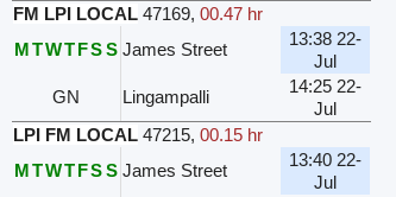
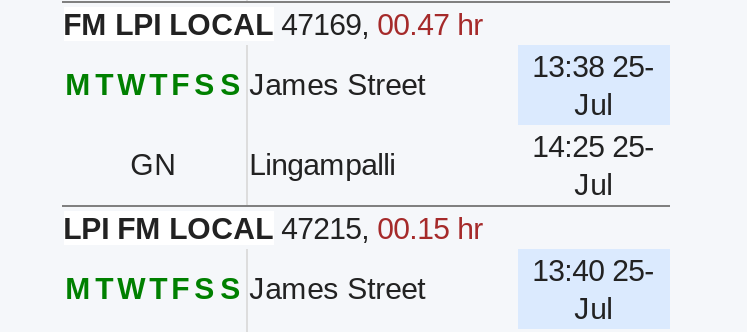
[289,29,362,49] 13:38 22- -> [532,49,654,83] 13:38 25-
[289,76,362,97] 14:25 22- -> [532,129,654,163] 14:25 25-
[289,150,362,170] 13:40 22- -> [532,253,654,287] 13:40 25-

